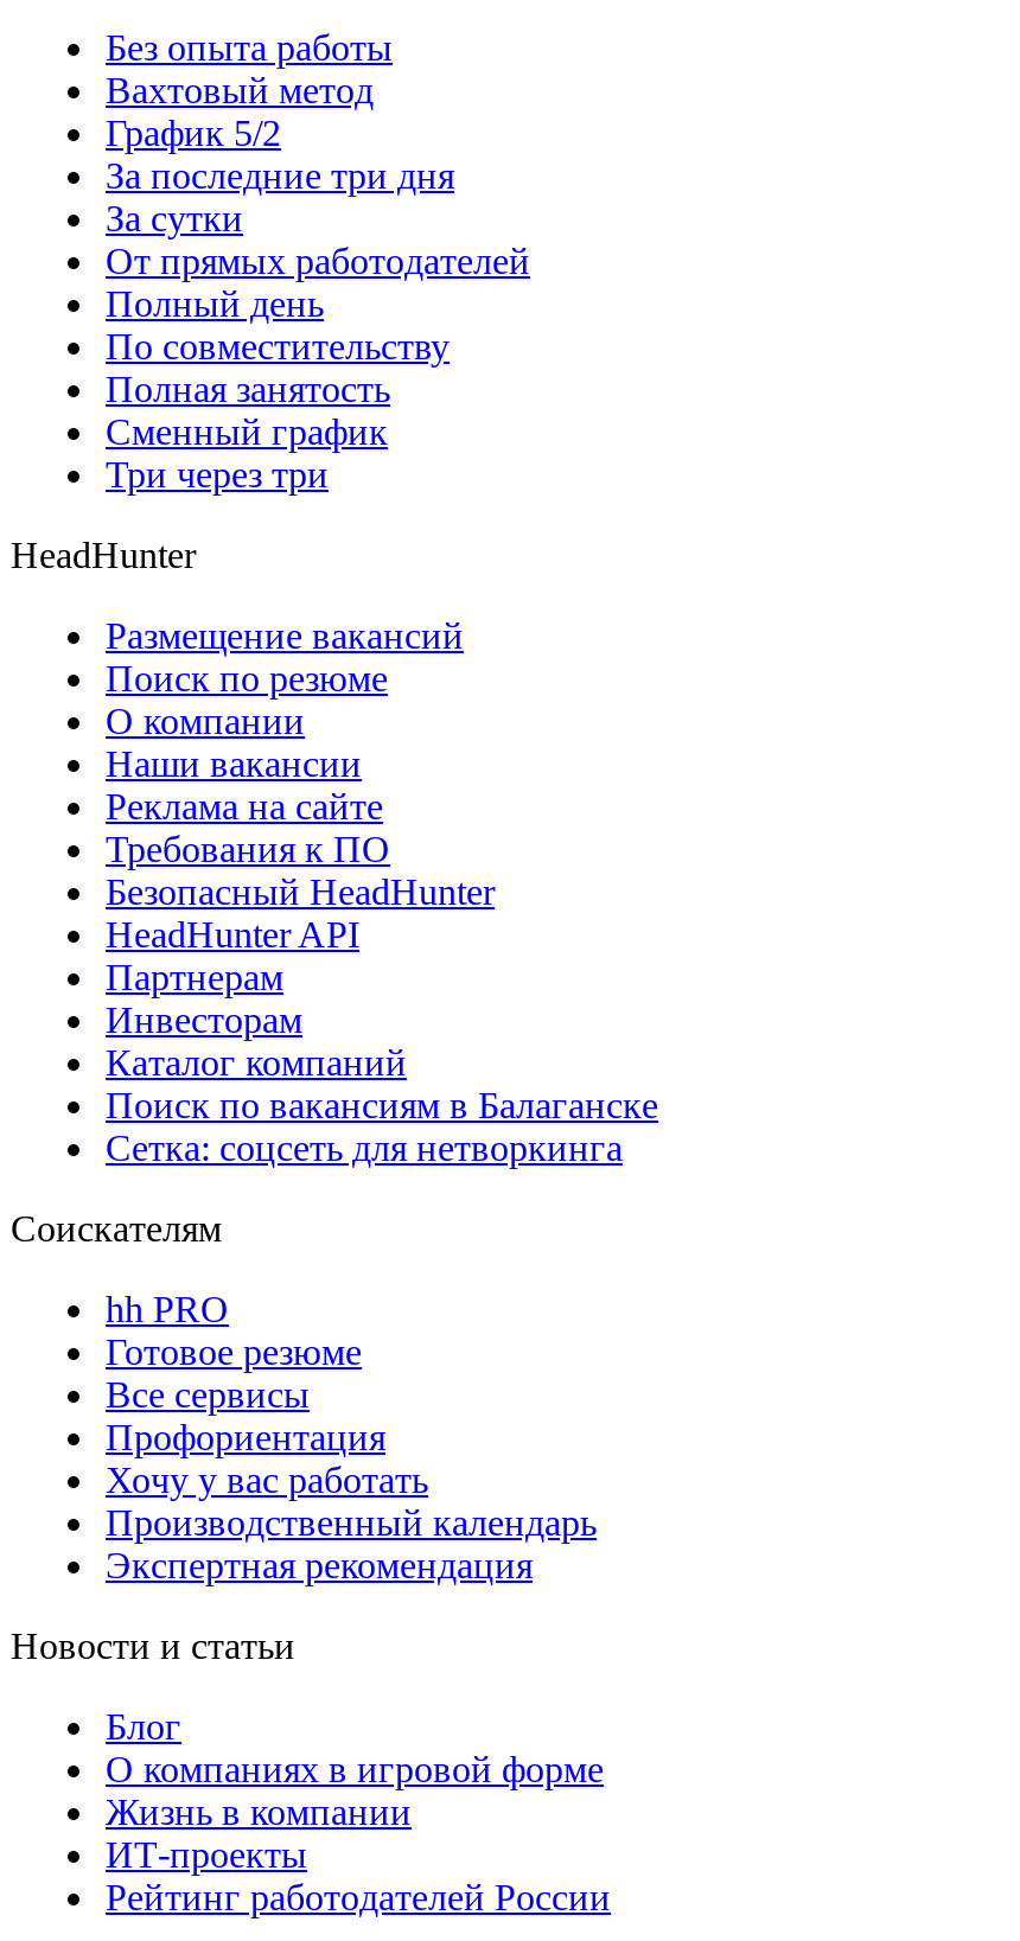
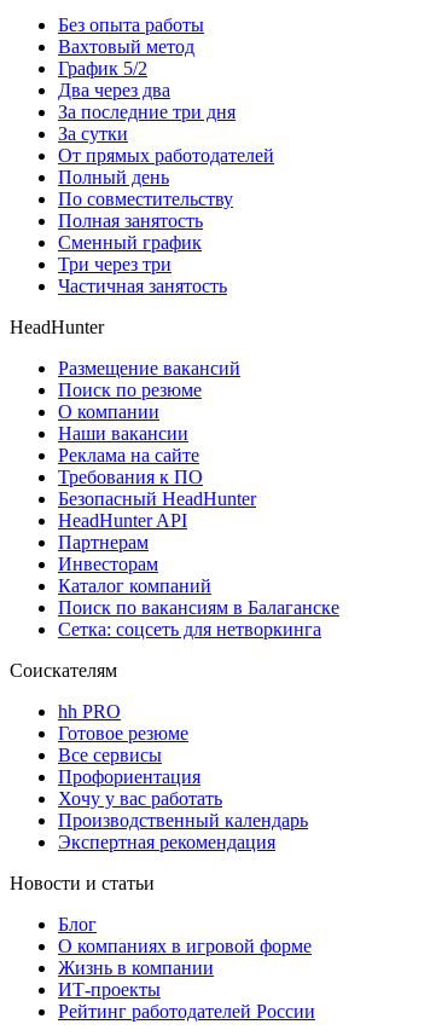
none -> [58,80,170,100] Два через два
none -> [58,276,227,296] Частичная занятость

